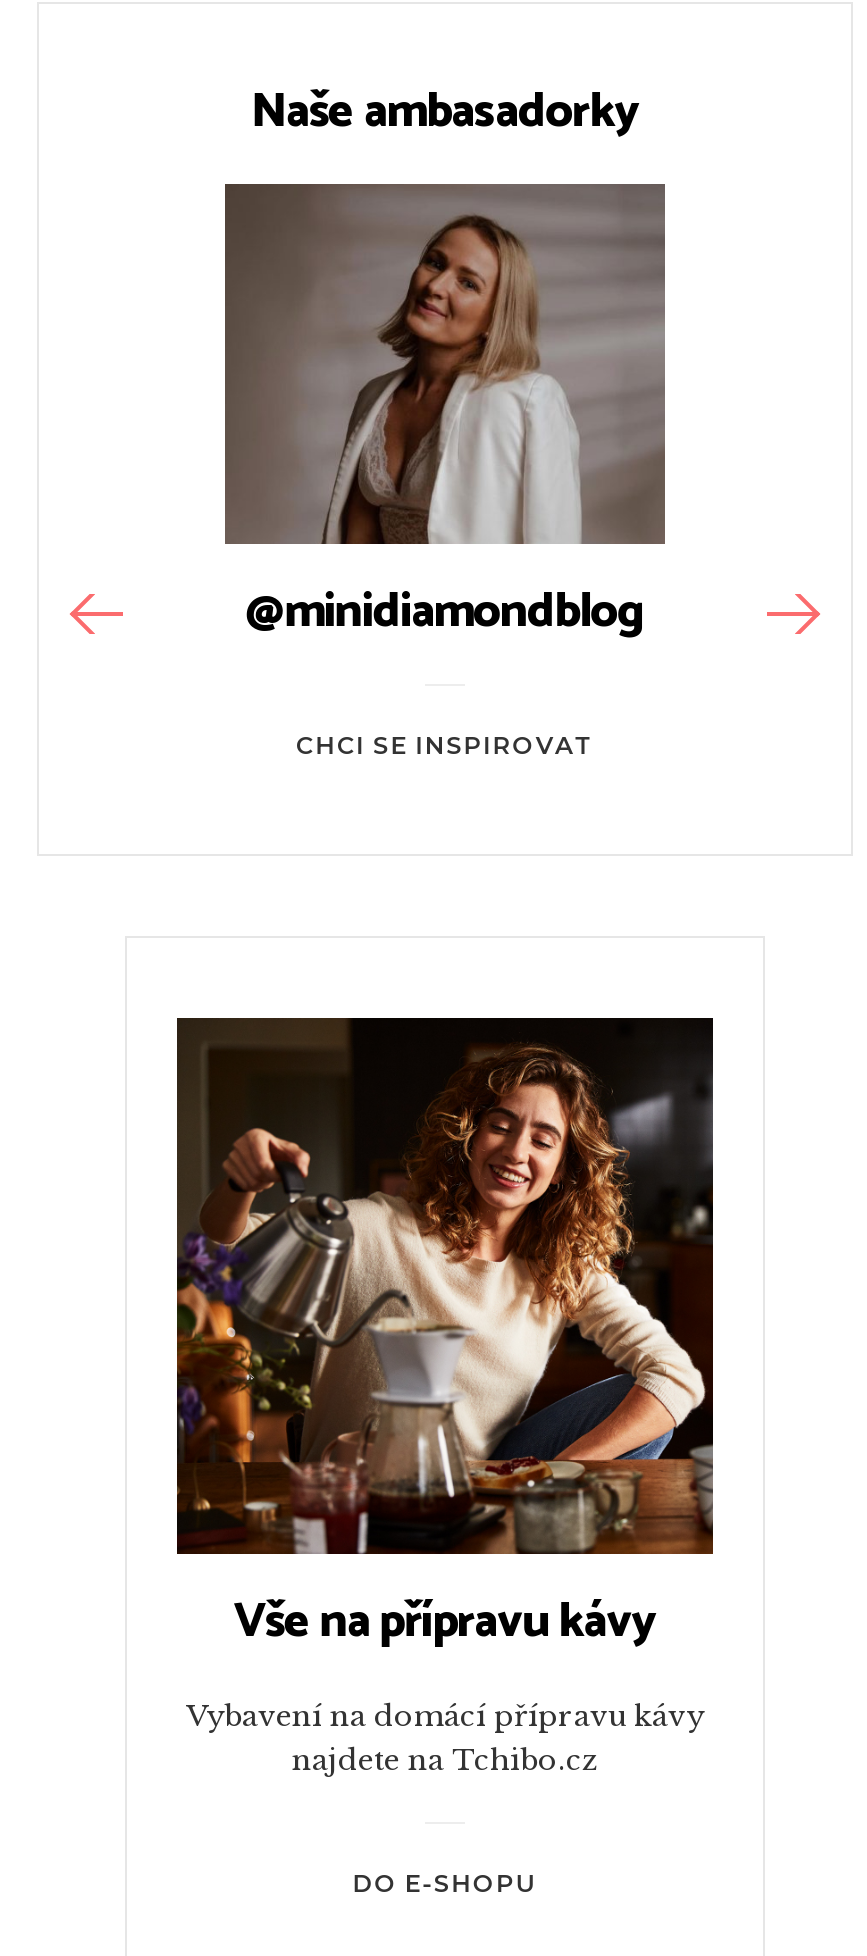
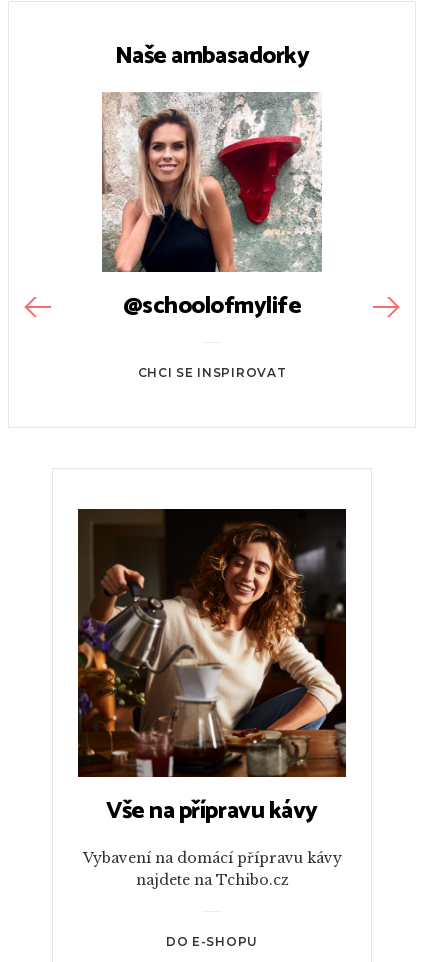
[225,182,667,651] [image] | @minidiamondblog -> [102,92,322,326] [image] | @schoolofmylife

